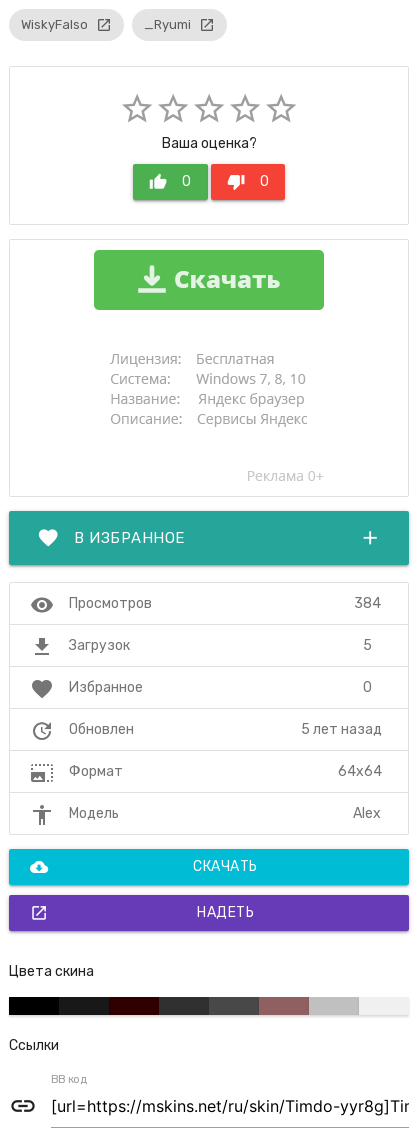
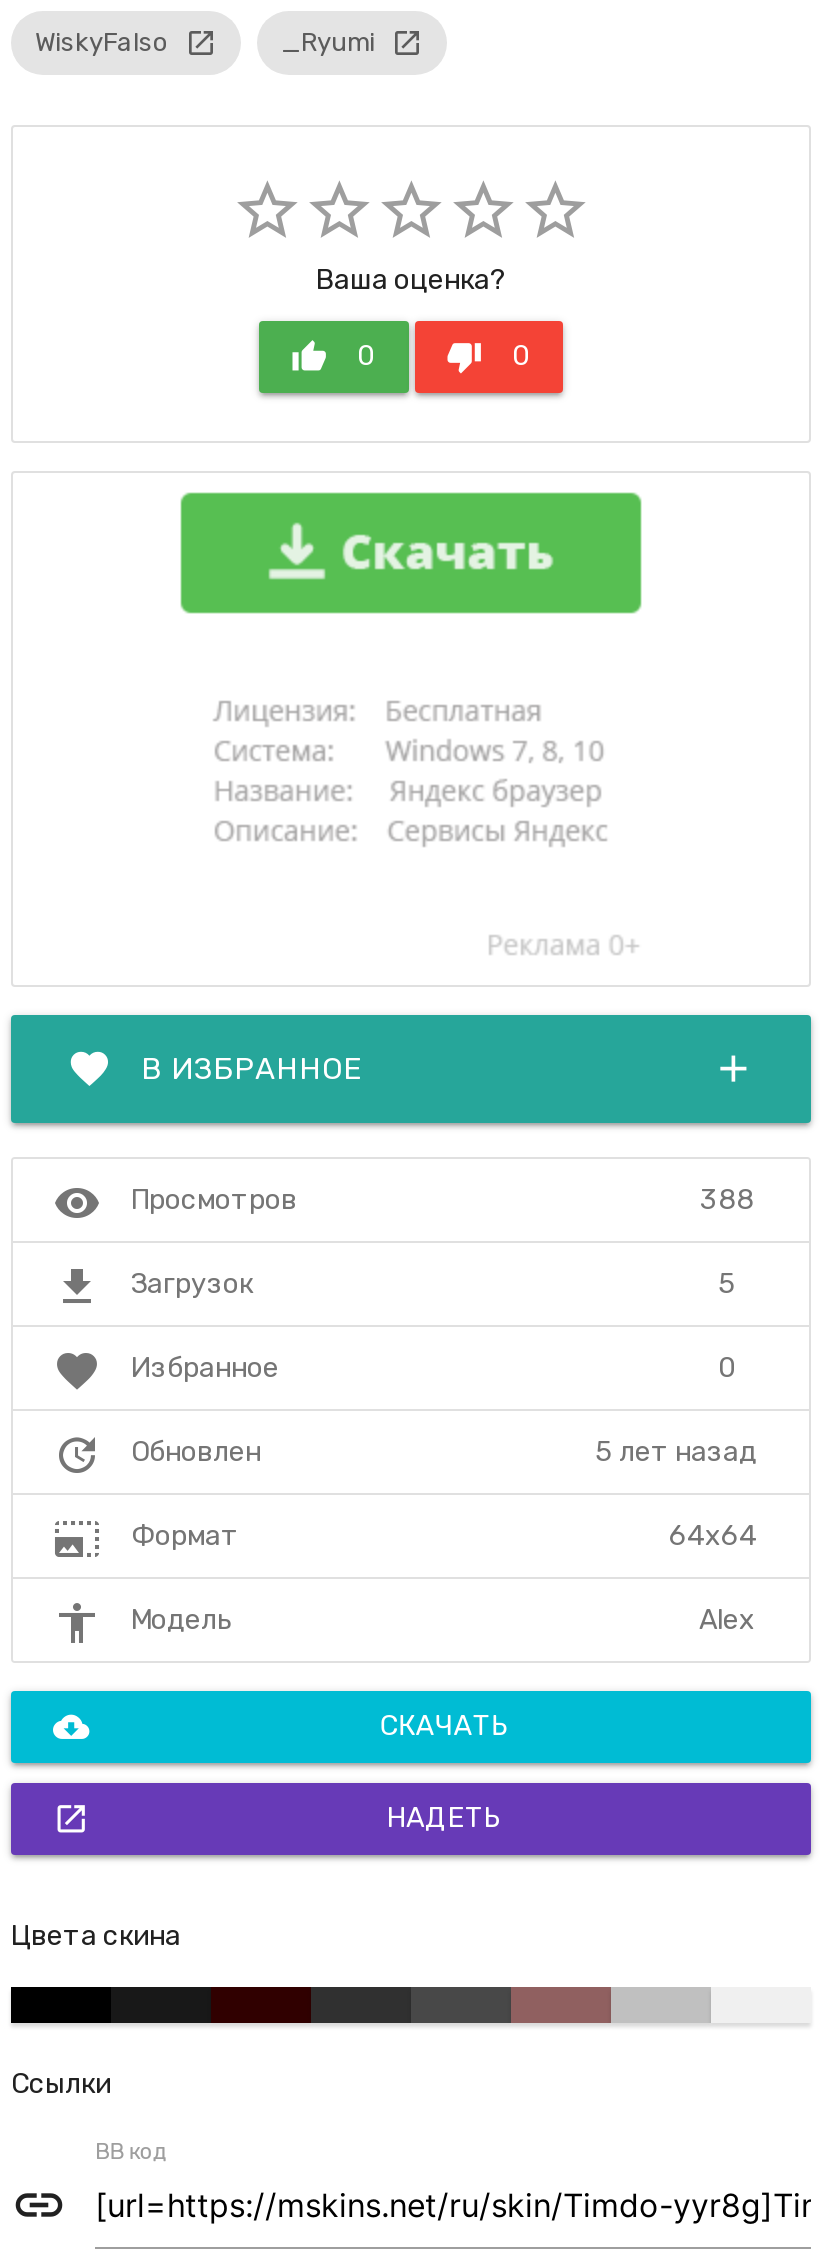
[353,594,380,611] 384 -> [700,1182,754,1216] 388

